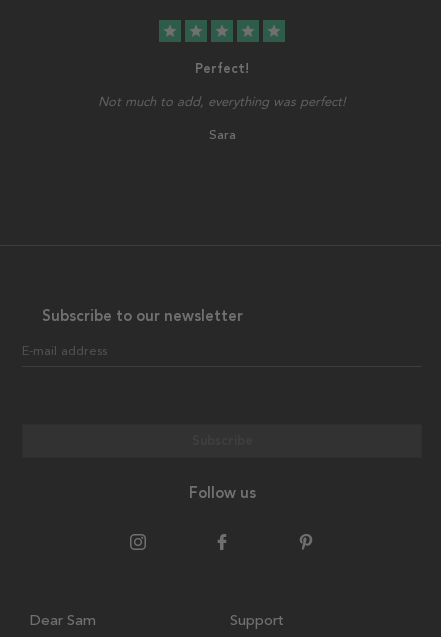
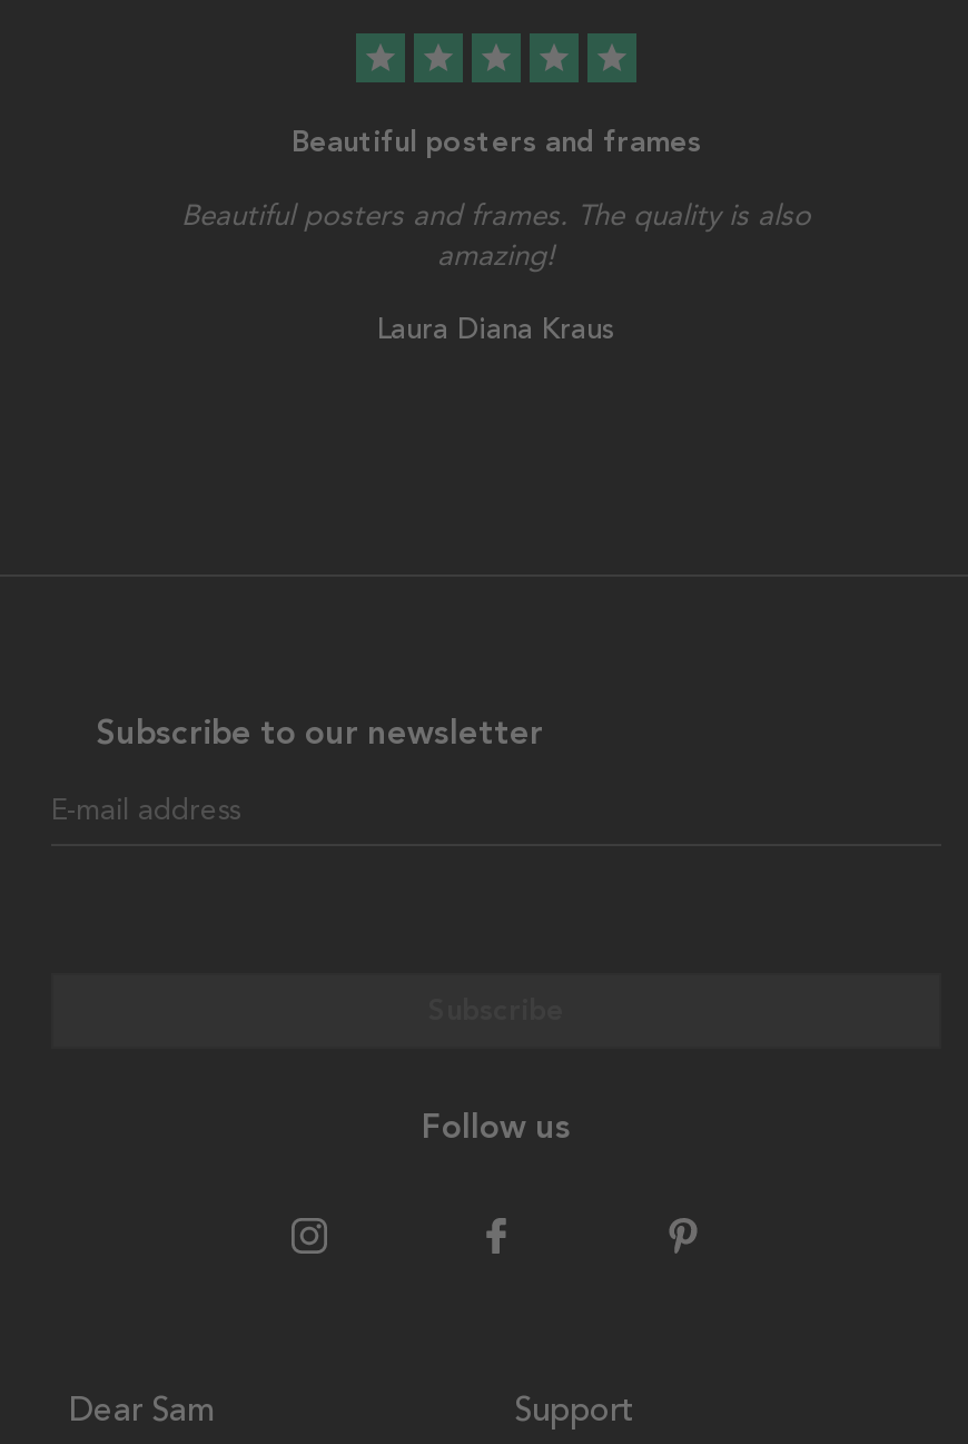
[195,61,249,76] Perfect! -> [292,124,701,158] Beautiful posters and frames
[98,94,346,109] Not much to add, everything was perfect! -> [181,198,811,271] Beautiful posters and frames. The quality is also | amazing!
[208,127,235,143] Sara -> [377,311,615,347] Laura Diana Kraus

